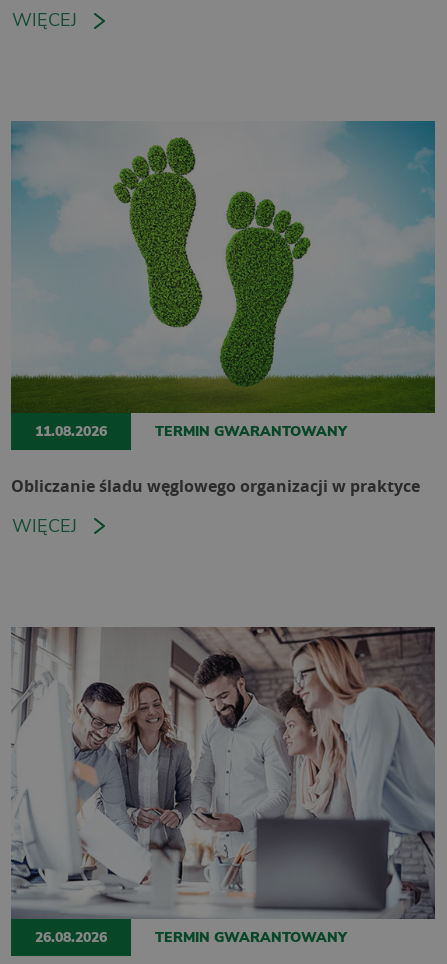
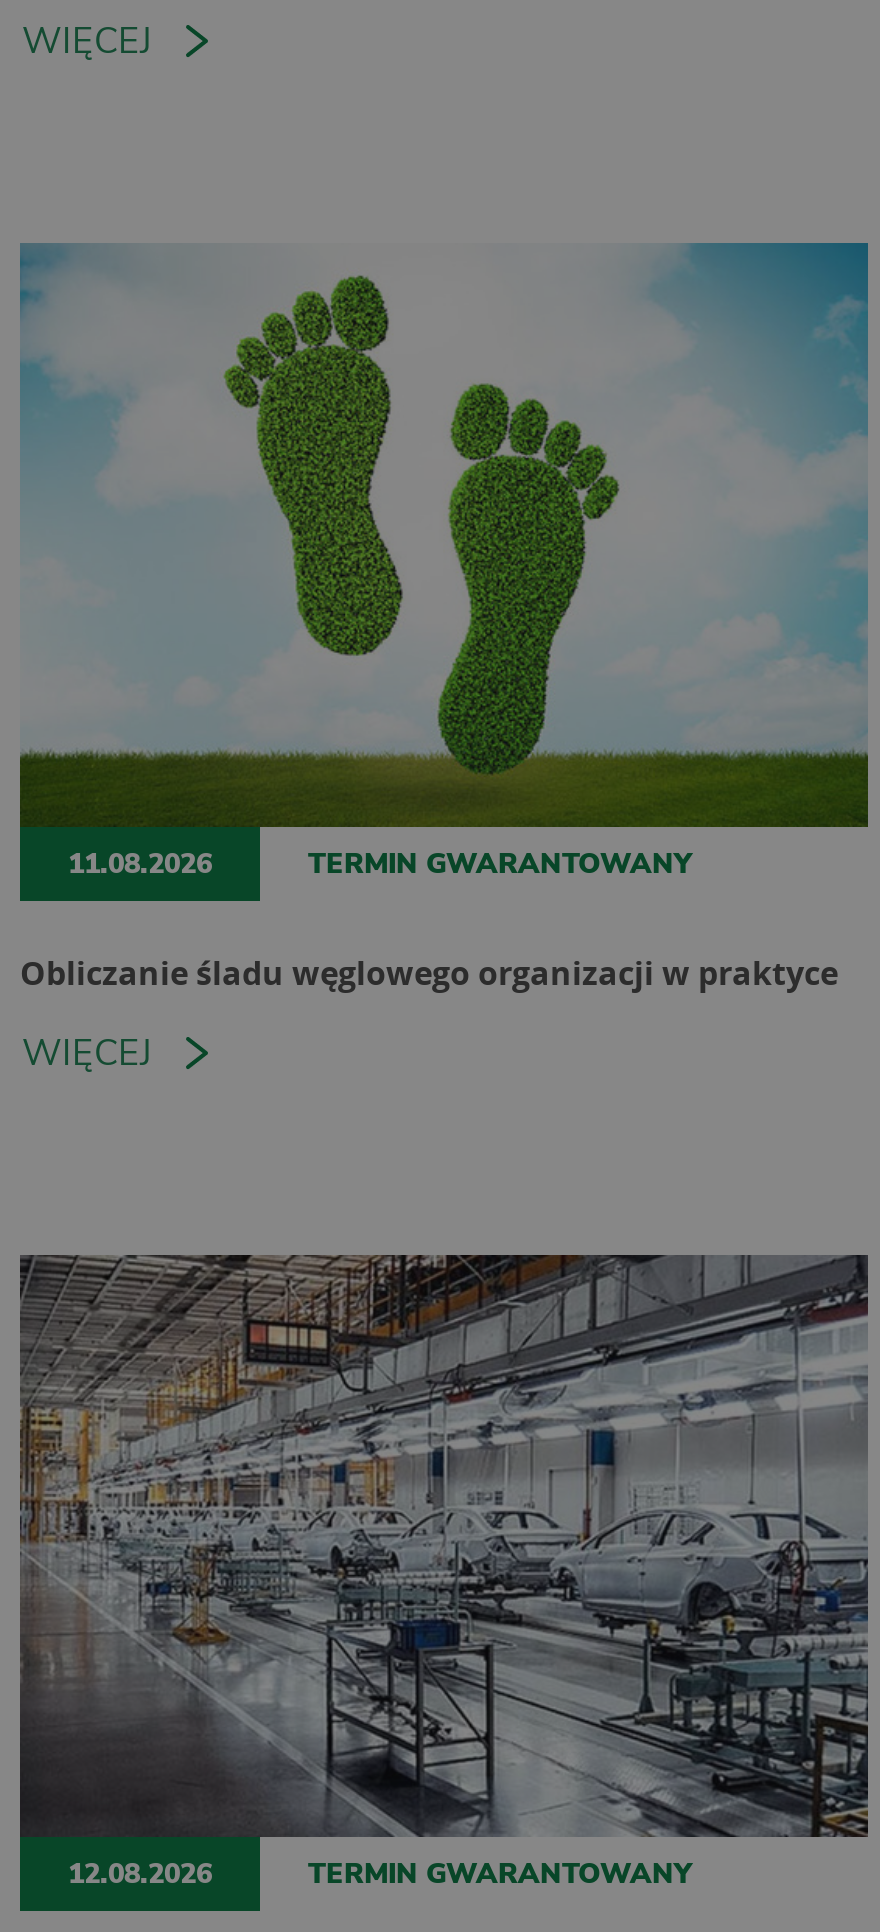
[11,627,436,947] [image] | 26.08.2026 -> [18,1254,868,1893] [image] | 12.08.2026

